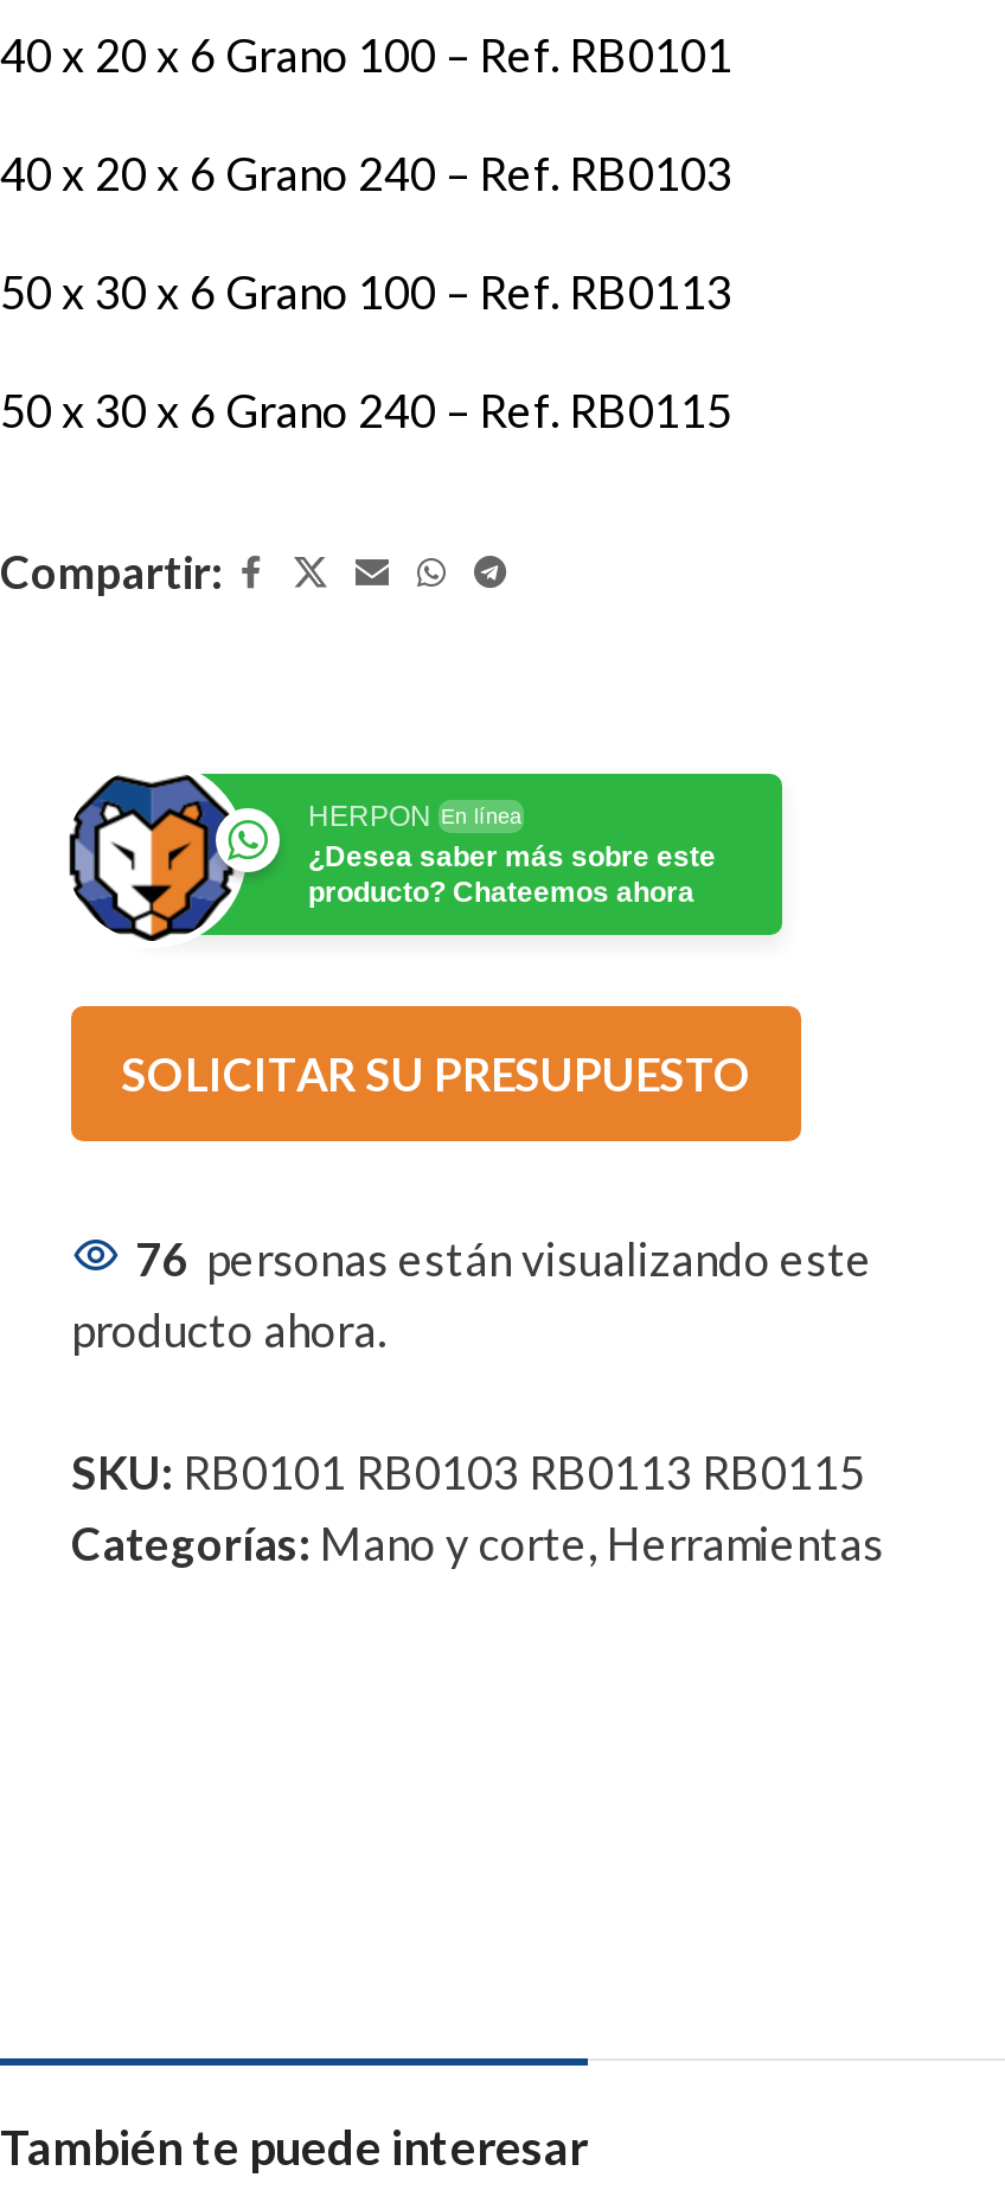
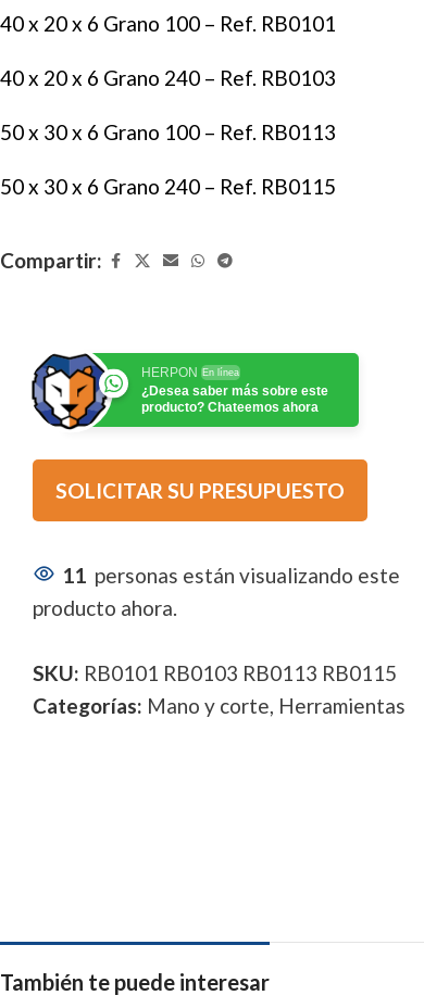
[135,1231,872,1286] 76 personas están visualizando este -> [62,563,400,588] 11 personas están visualizando este

